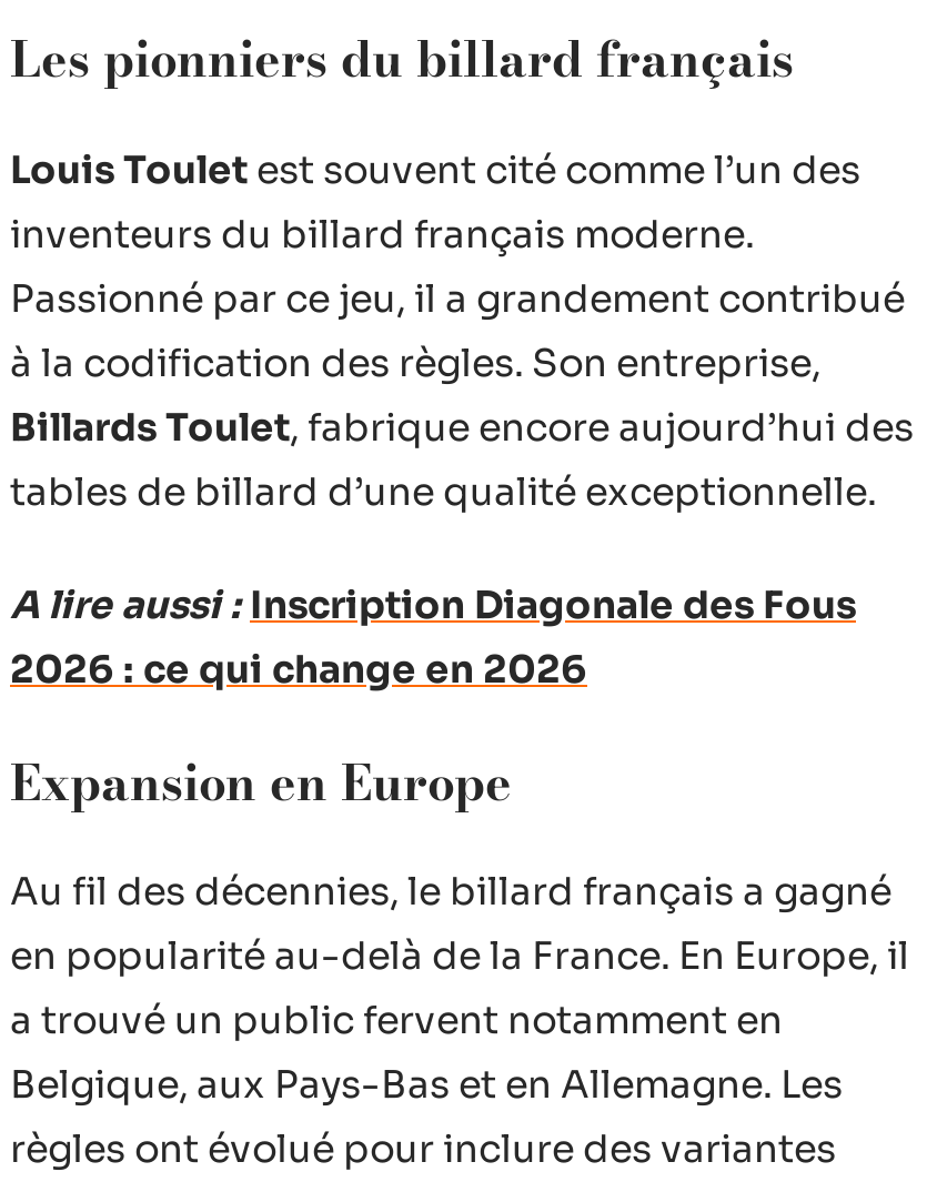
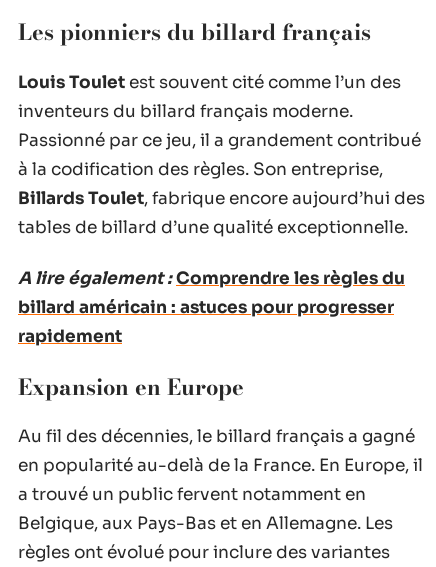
[10,583,856,694] A lire aussi : Inscription Diagonale des Fous | 2026 : ce qui change en 2026 -> [18,268,405,347] A lire également : Comprendre les règles du | billard américain : astuces pour progresser | rapidement

